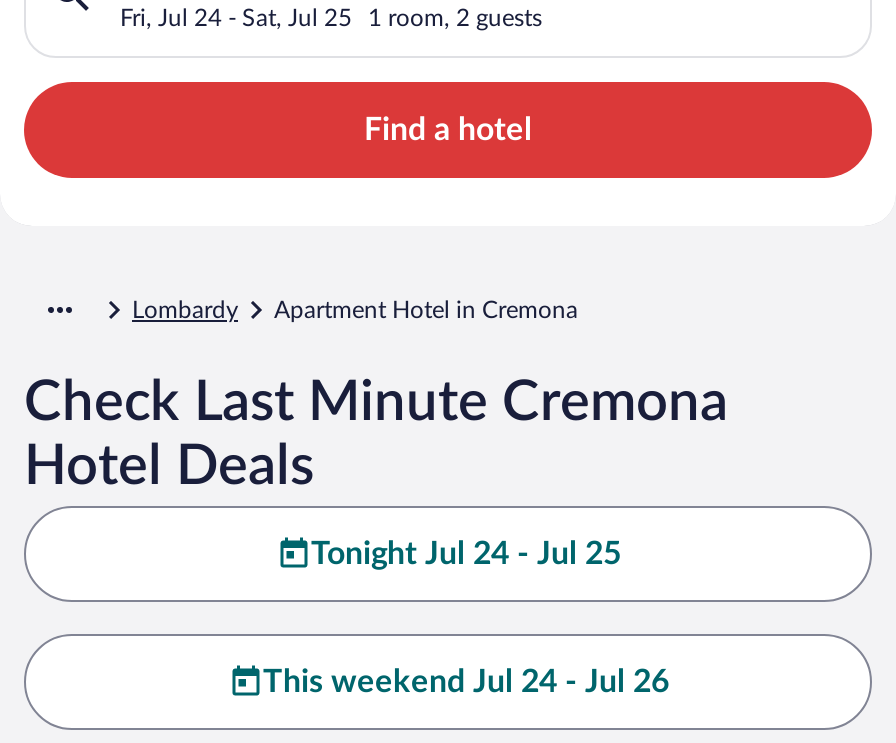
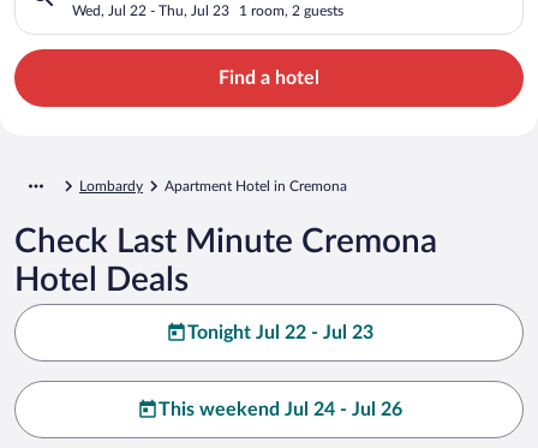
[120,5,352,29] Fri, Jul 24 - Sat, Jul 25 -> [72,3,229,18] Wed, Jul 22 - Thu, Jul 23
[311,537,621,569] Tonight Jul 24 - Jul 25 -> [187,323,373,342] Tonight Jul 22 - Jul 23

